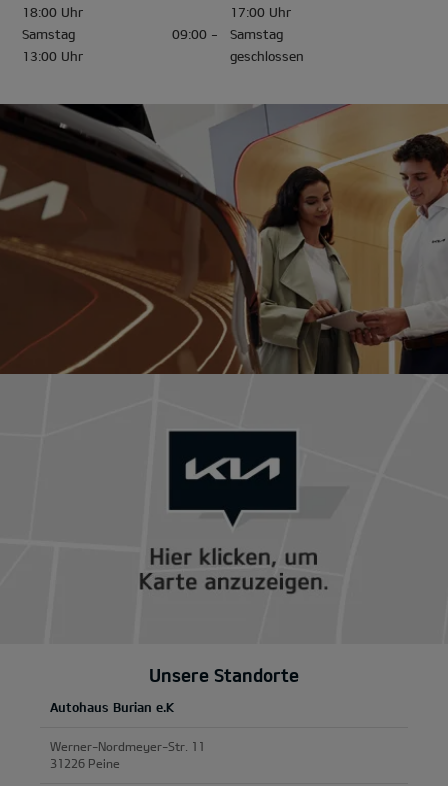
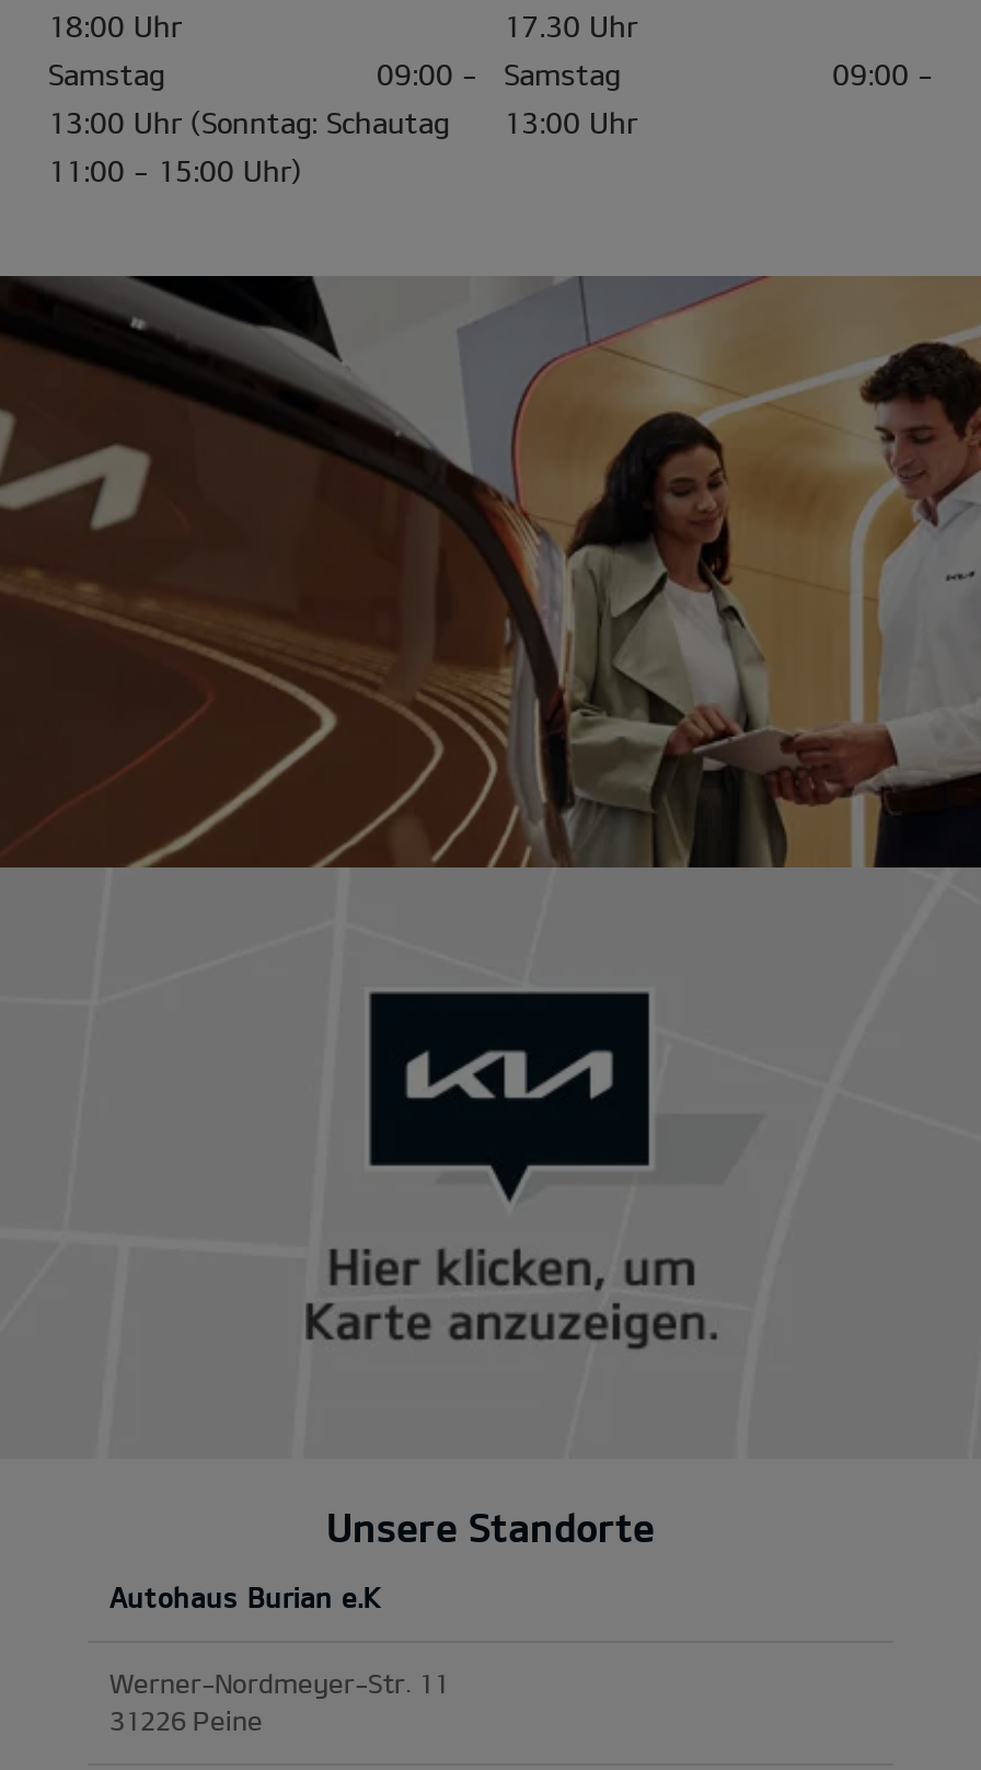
[230,4,291,20] 17:00 Uhr -> [504,8,637,43] 17.30 Uhr
[22,48,83,64] 13:00 Uhr -> [48,105,449,188] 13:00 Uhr (Sonntag: Schautag | 11:00 - 15:00 Uhr)
[230,48,304,64] geschlossen -> [504,57,933,140] 09:00 - | 13:00 Uhr

